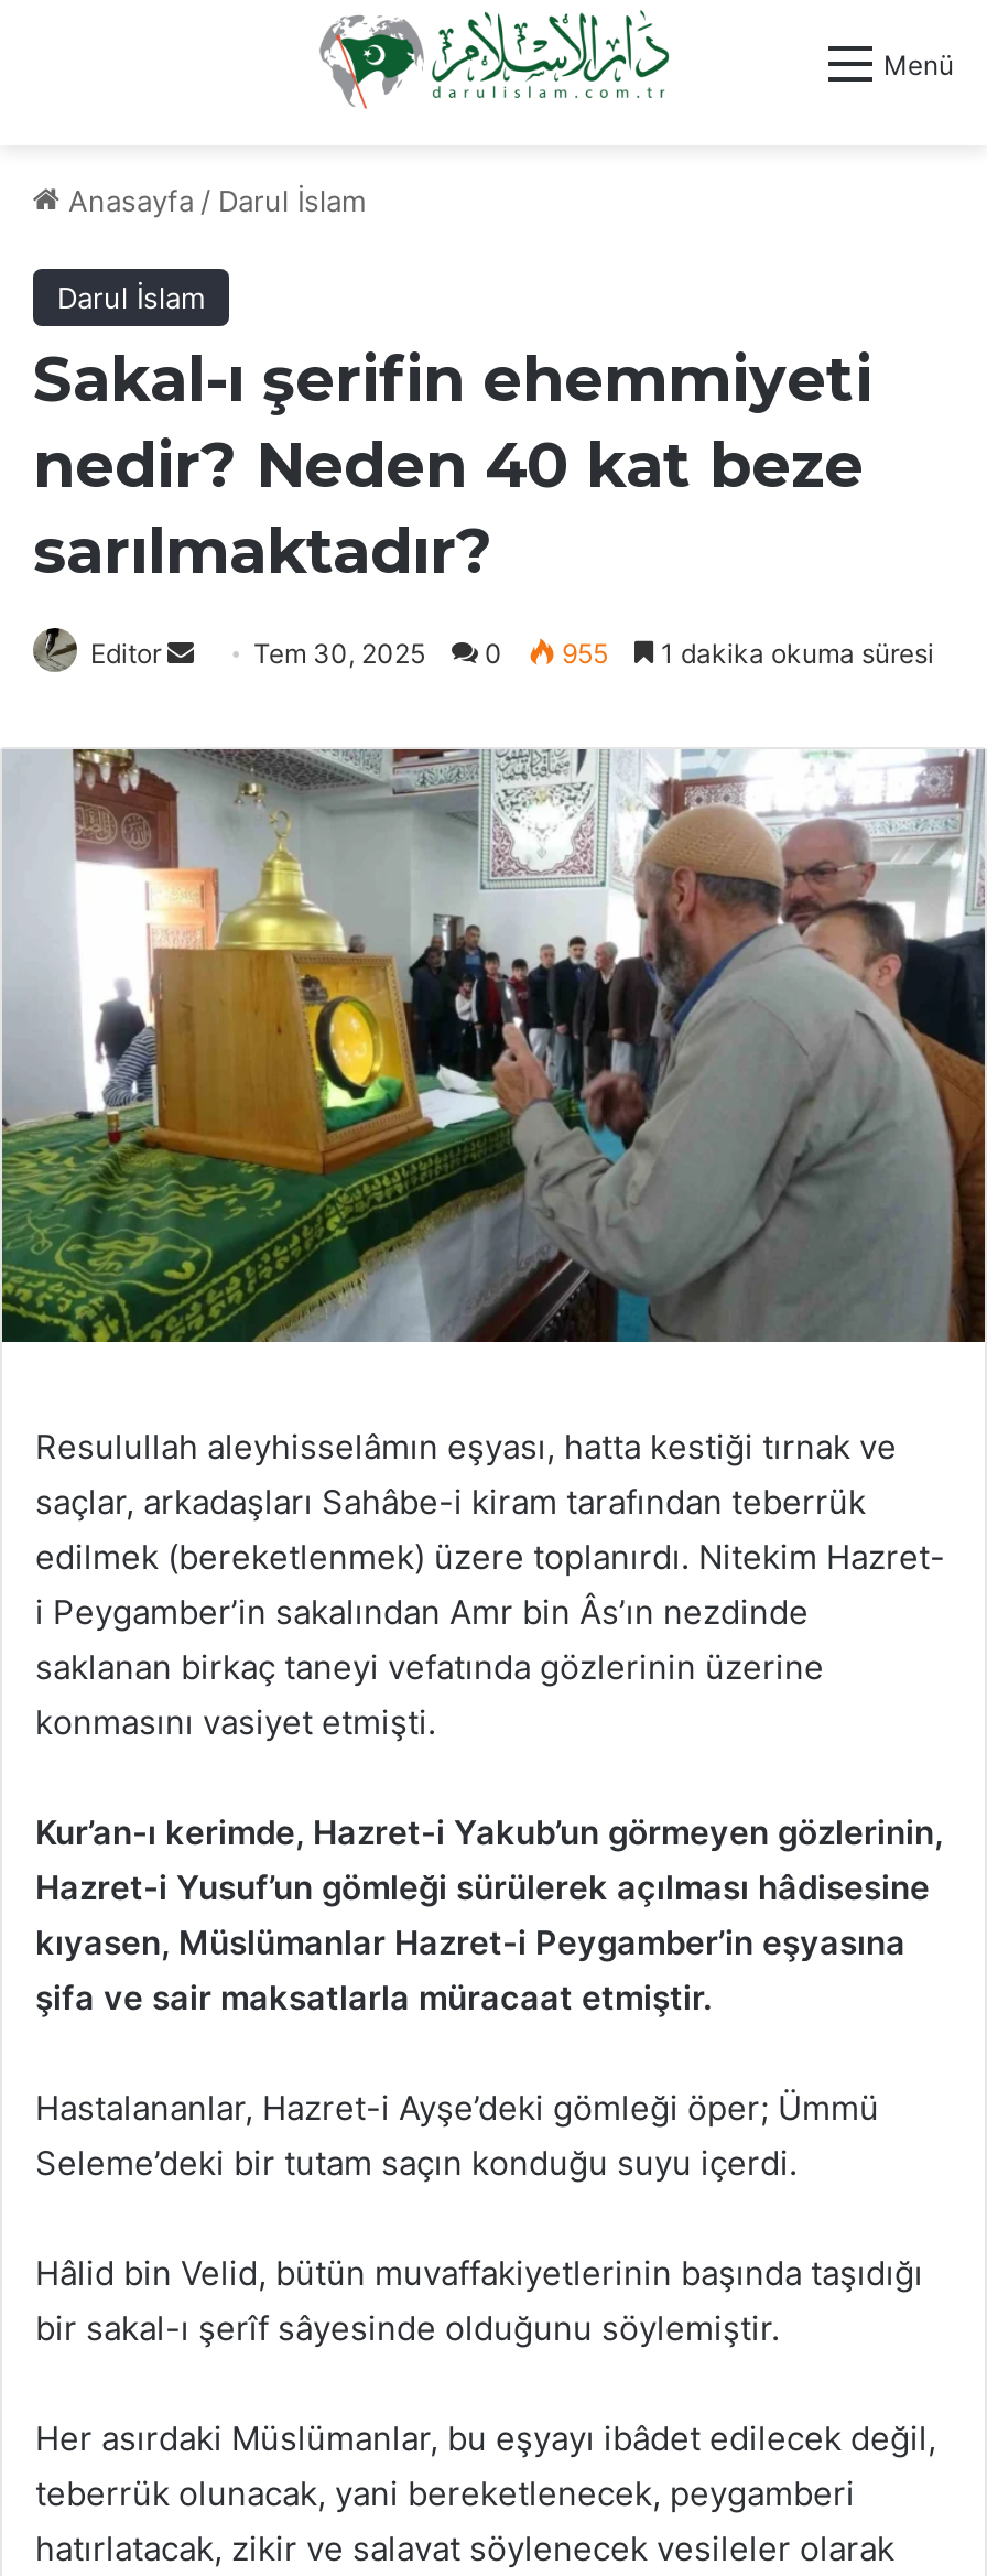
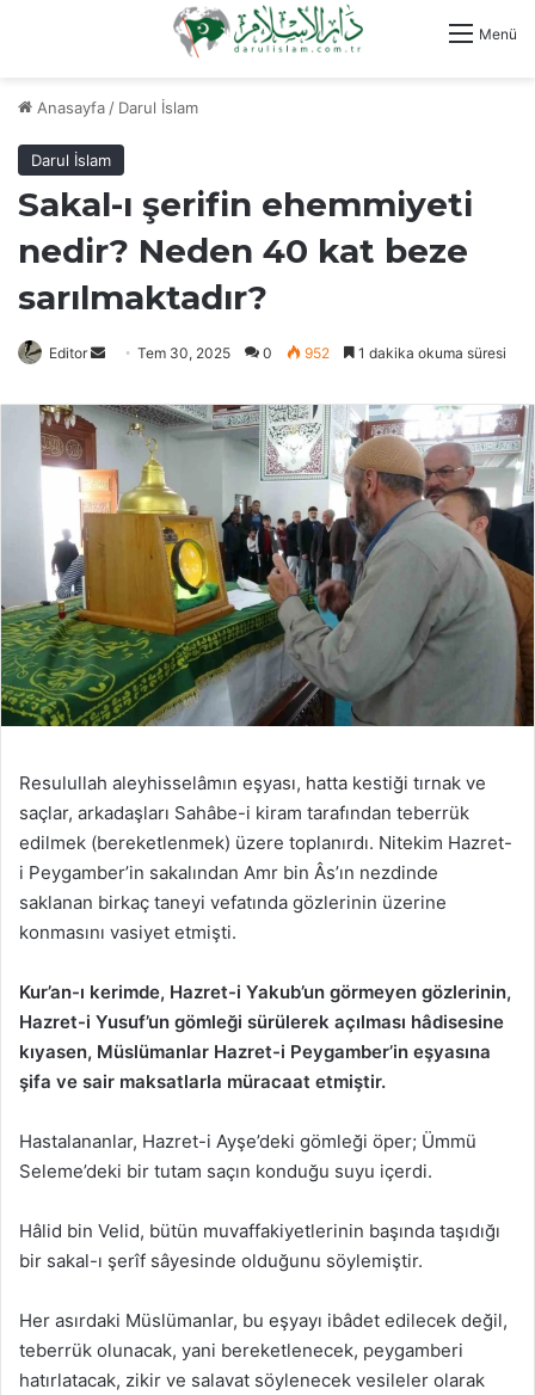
[555,637,608,670] 955 -> [301,344,330,362] 952

